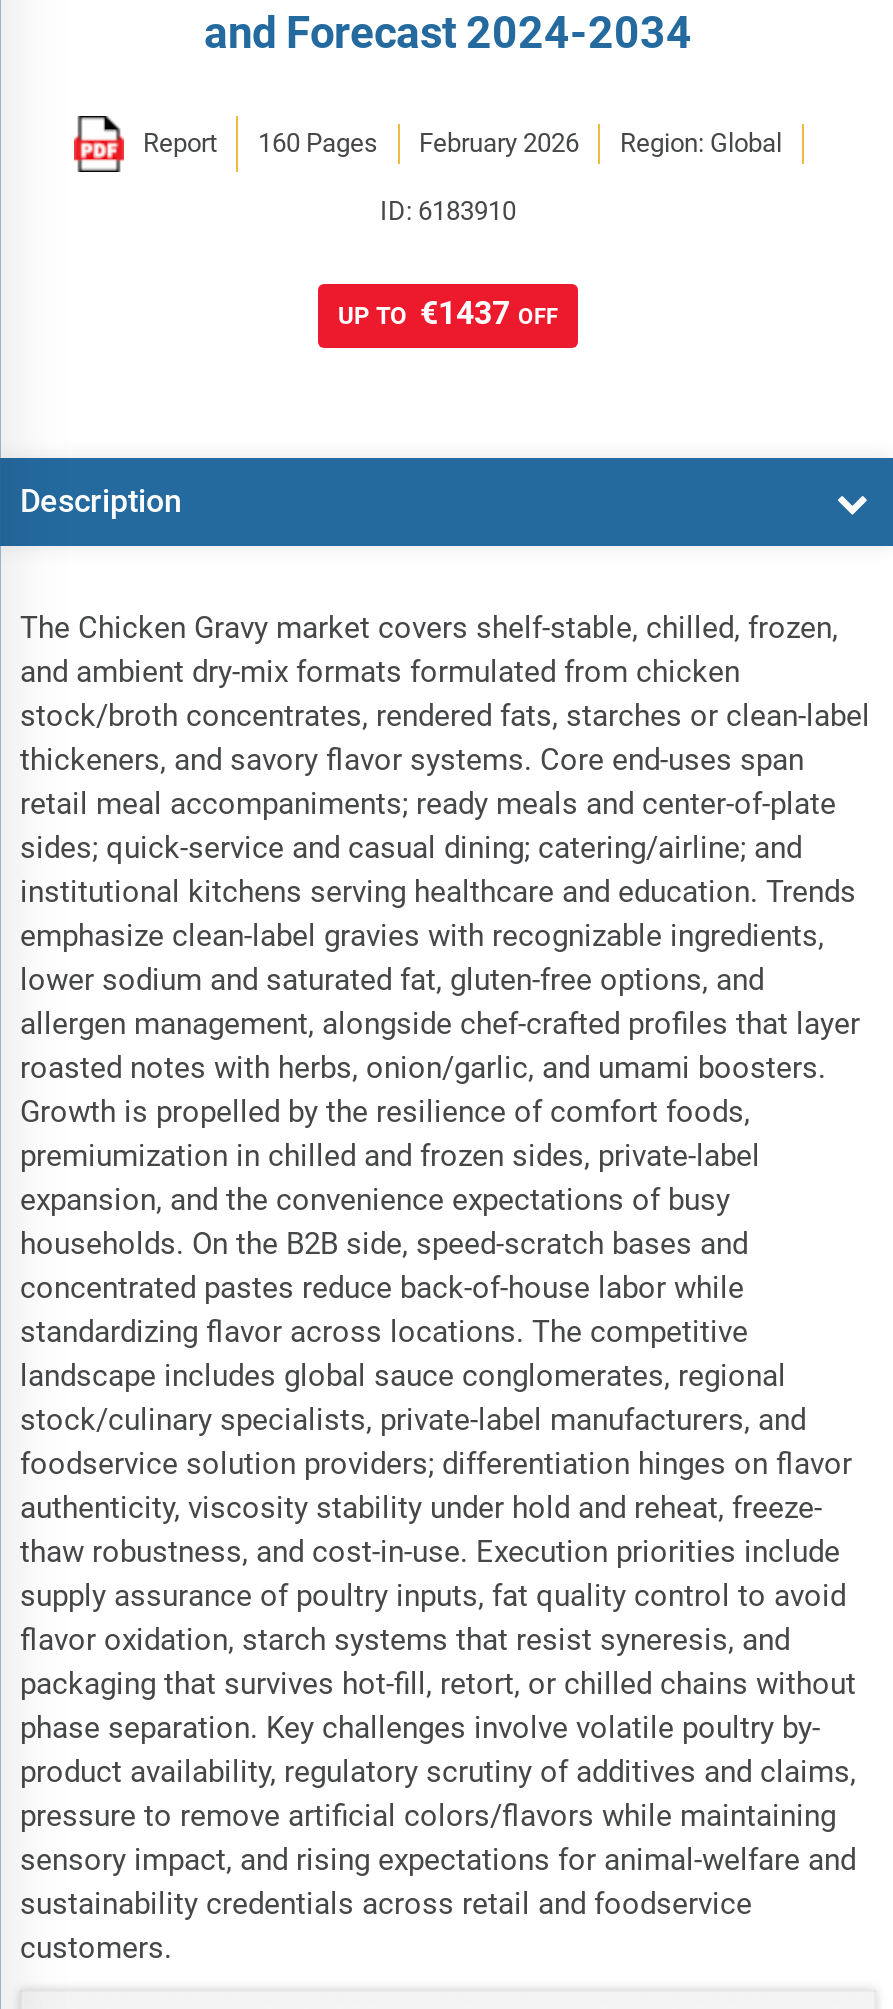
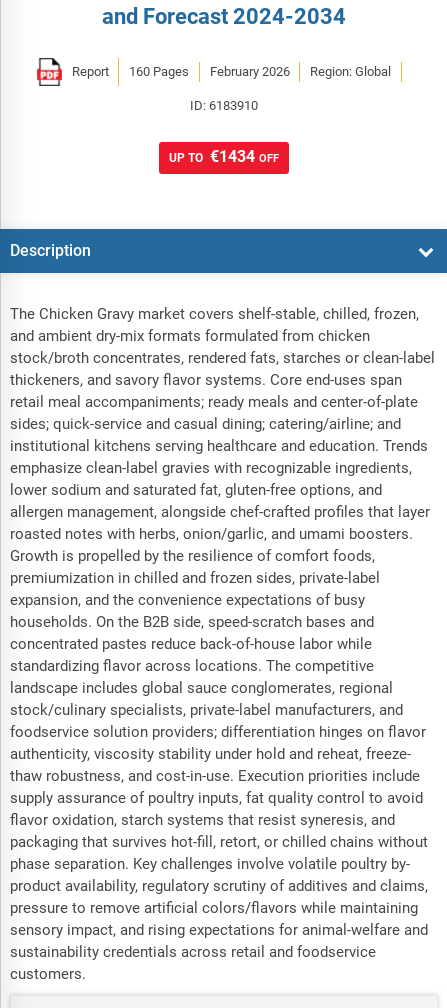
[338,293,558,331] UP TO €1437 OFF -> [169,147,279,166] UP TO €1434 OFF

